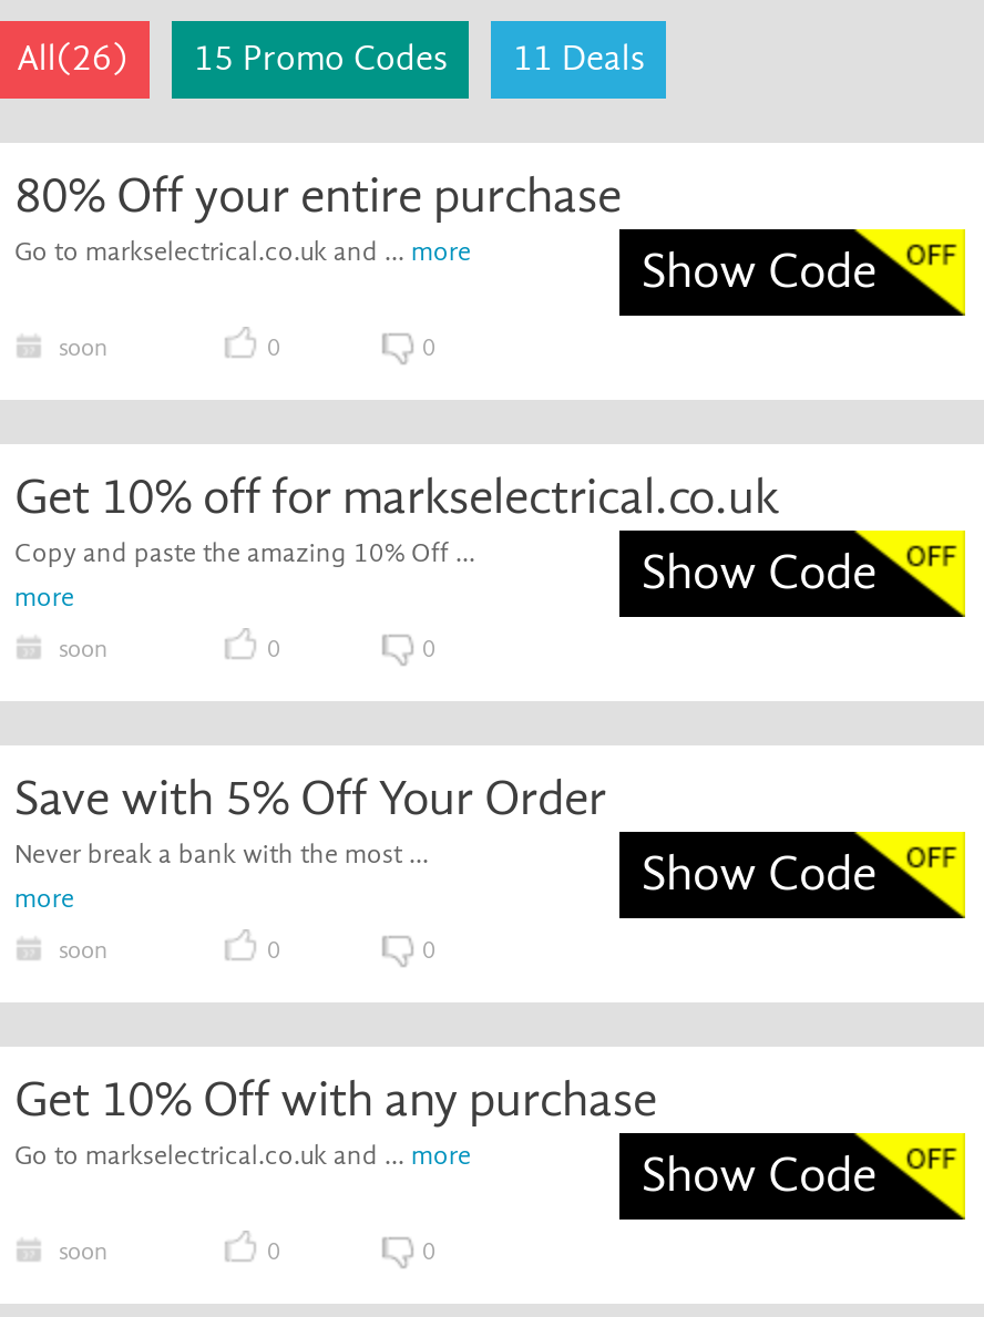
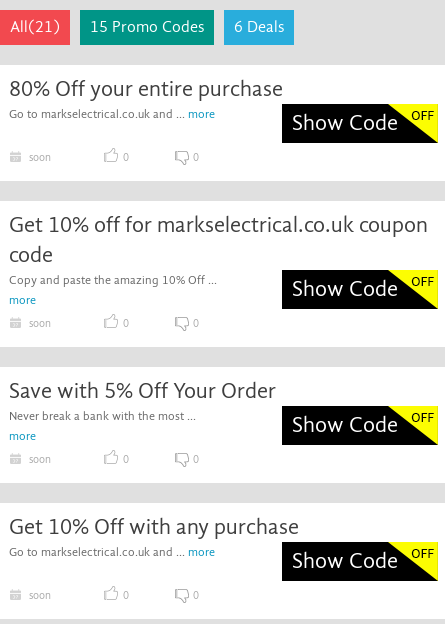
[17,39,127,79] All(26) -> [10,18,60,36] All(21)
[513,39,644,79] 11 Deals -> [234,18,284,36] 6 Deals
[14,468,779,526] Get 10% off for markselectrical.co.uk -> [9,212,428,268] Get 10% off for markselectrical.co.uk coupon | code

